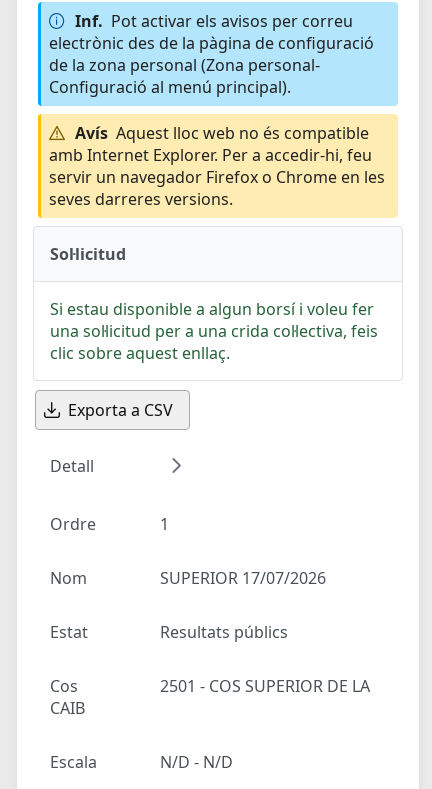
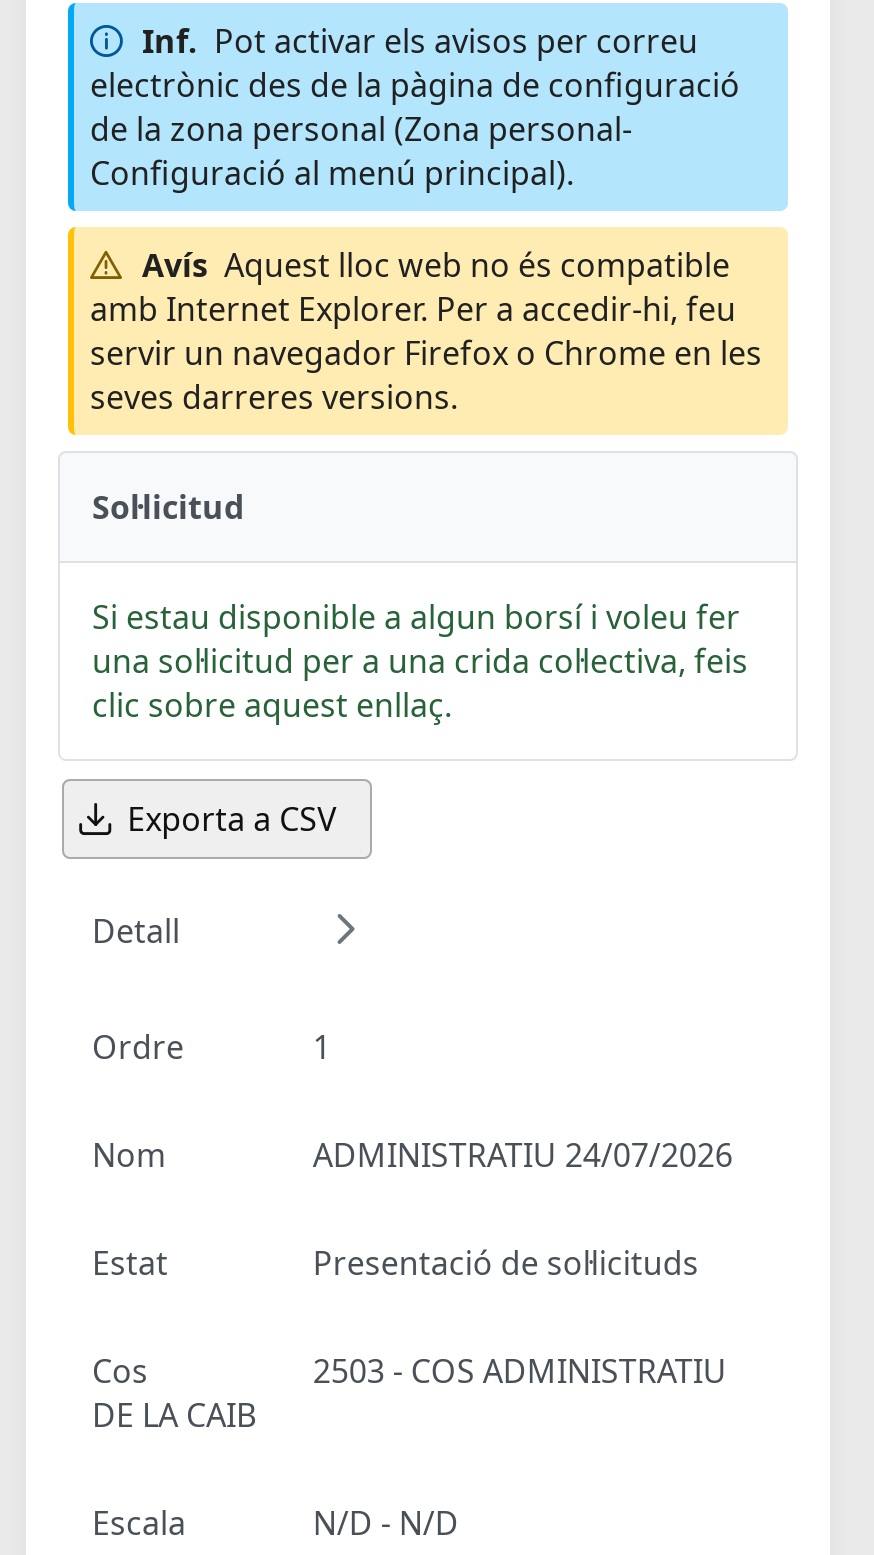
[160,567,326,589] SUPERIOR 17/07/2026 -> [313,1133,733,1177] ADMINISTRATIU 24/07/2026
[160,621,288,643] Resultats públics -> [313,1241,699,1285] Presentació de sol·licituds
[50,675,370,719] 2501 - COS SUPERIOR DE LA | CAIB -> [92,1349,727,1437] 2503 - COS ADMINISTRATIU | DE LA CAIB

